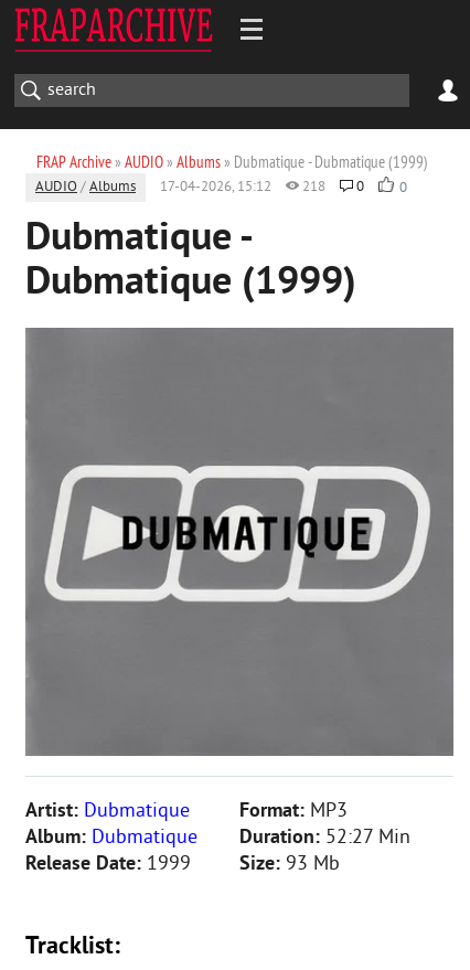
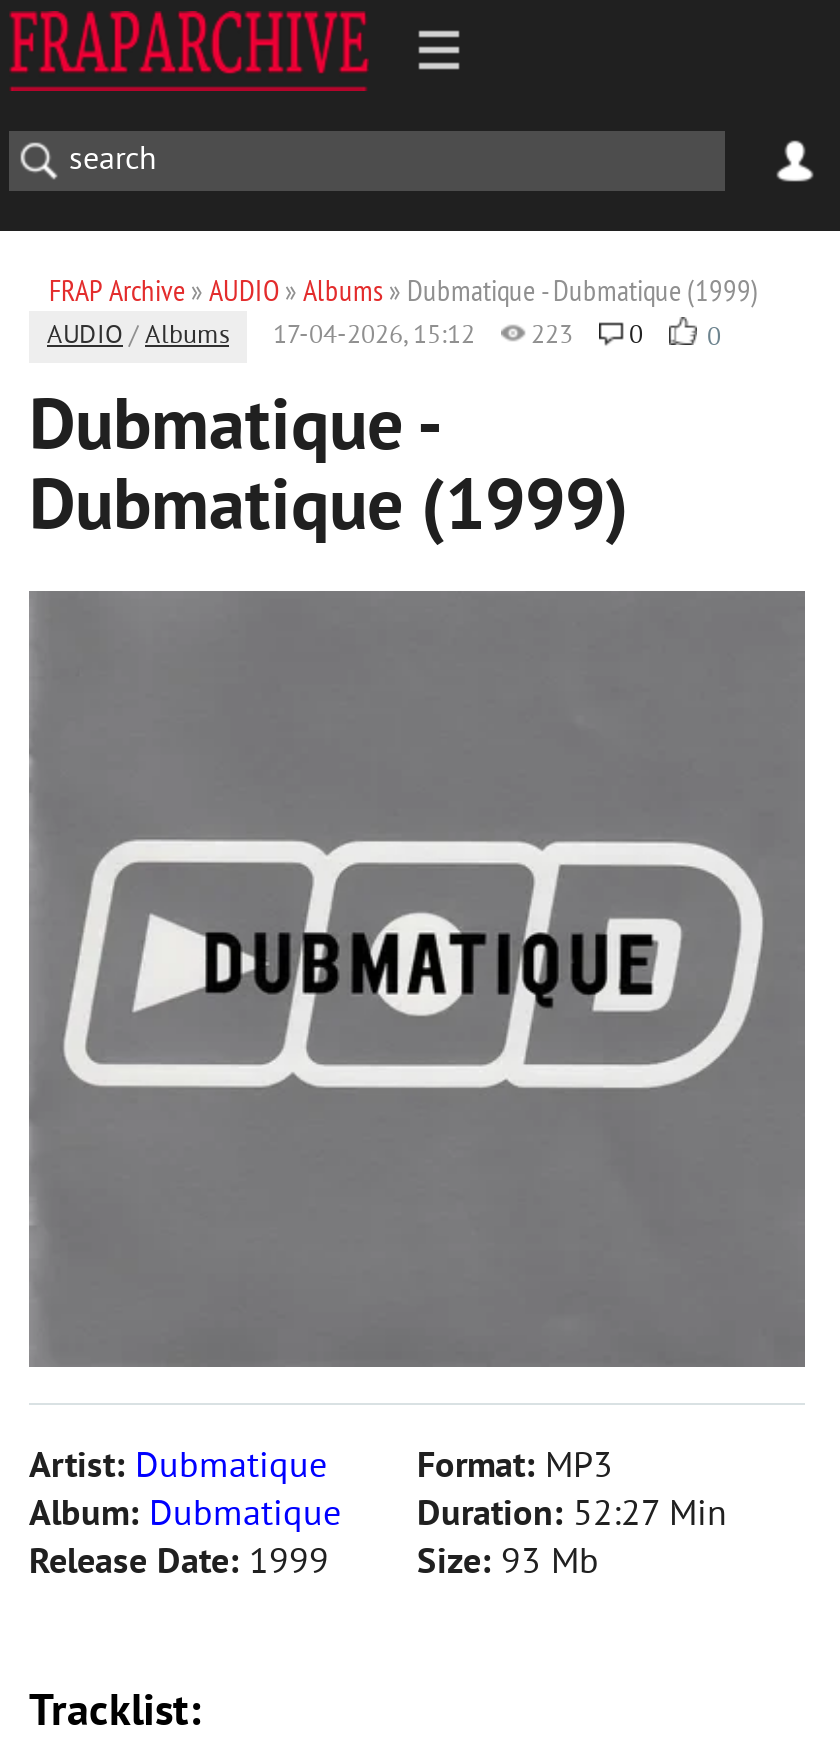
[35,179,407,198] AUDIO / Albums 17-04-2026, 15:12 218 0 0 -> [47,321,721,355] AUDIO / Albums 17-04-2026, 15:12 223 0 0

